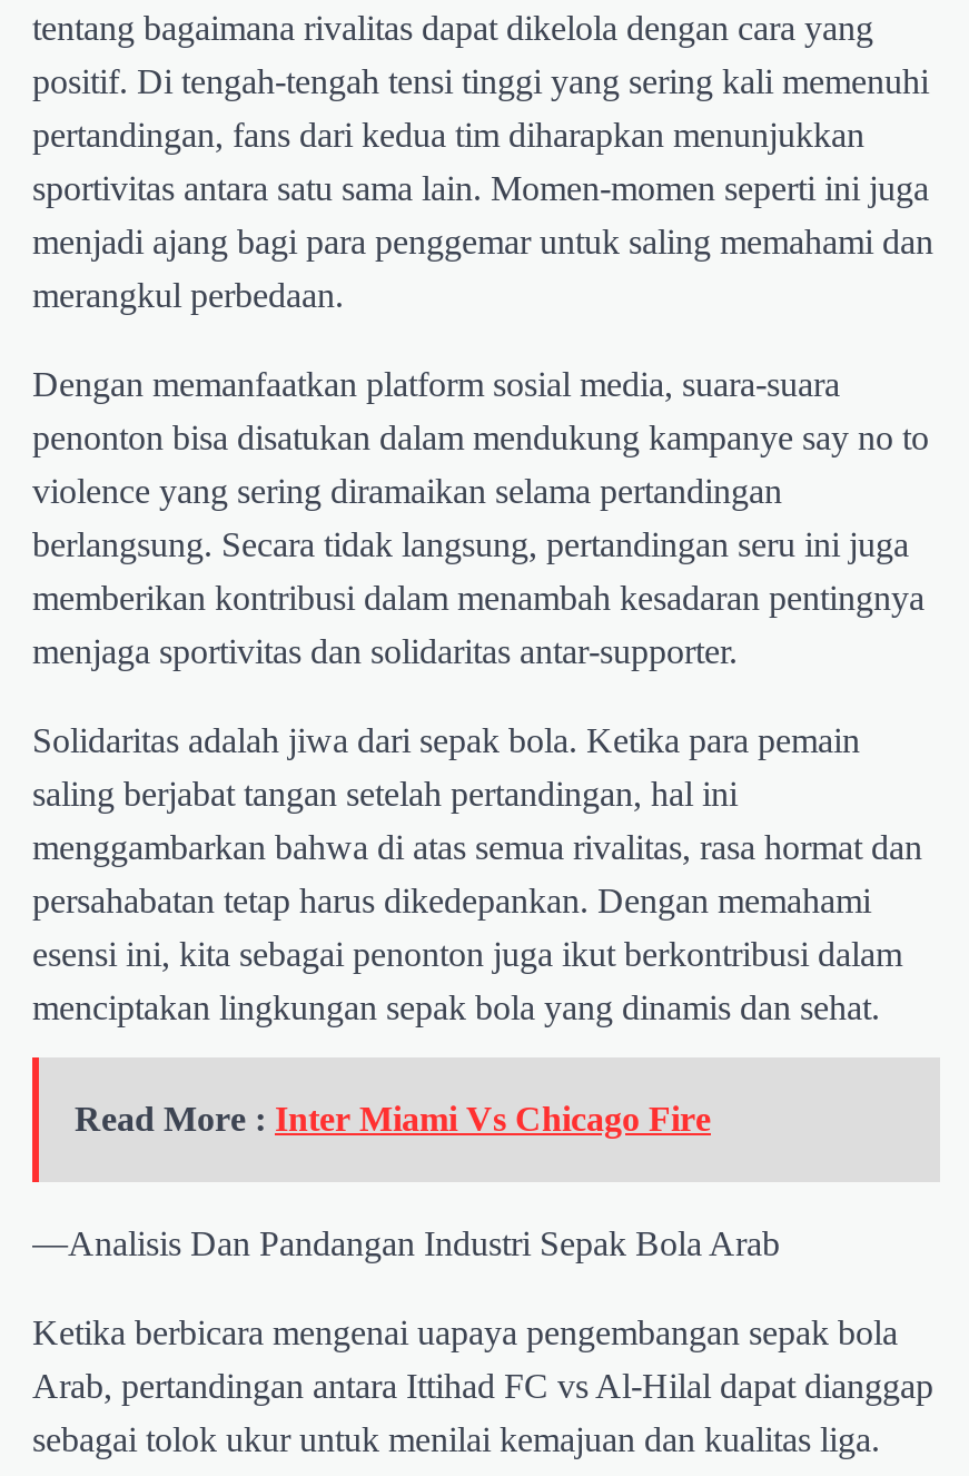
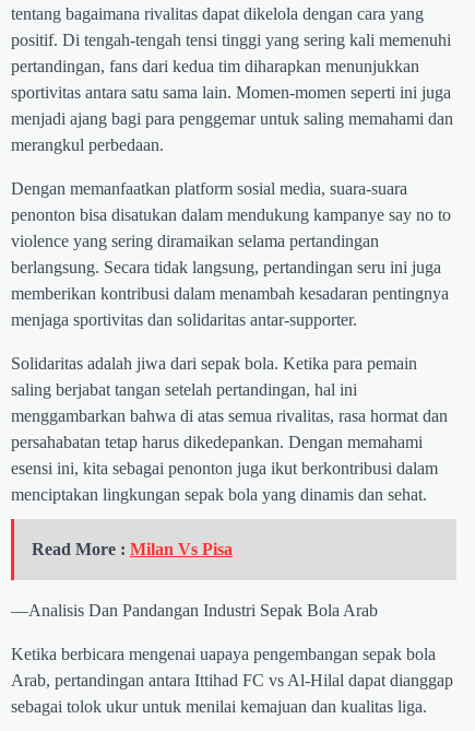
[75,1101,711,1139] Read More : Inter Miami Vs Chicago Fire -> [32,540,233,559] Read More : Milan Vs Pisa

